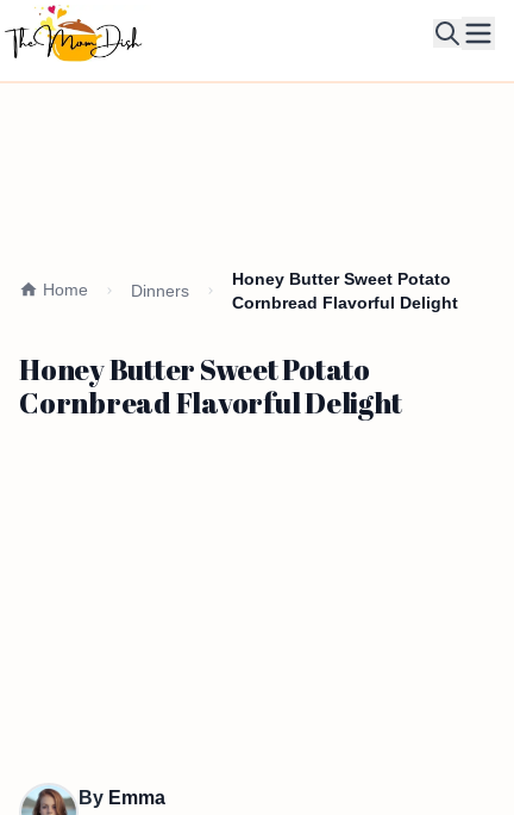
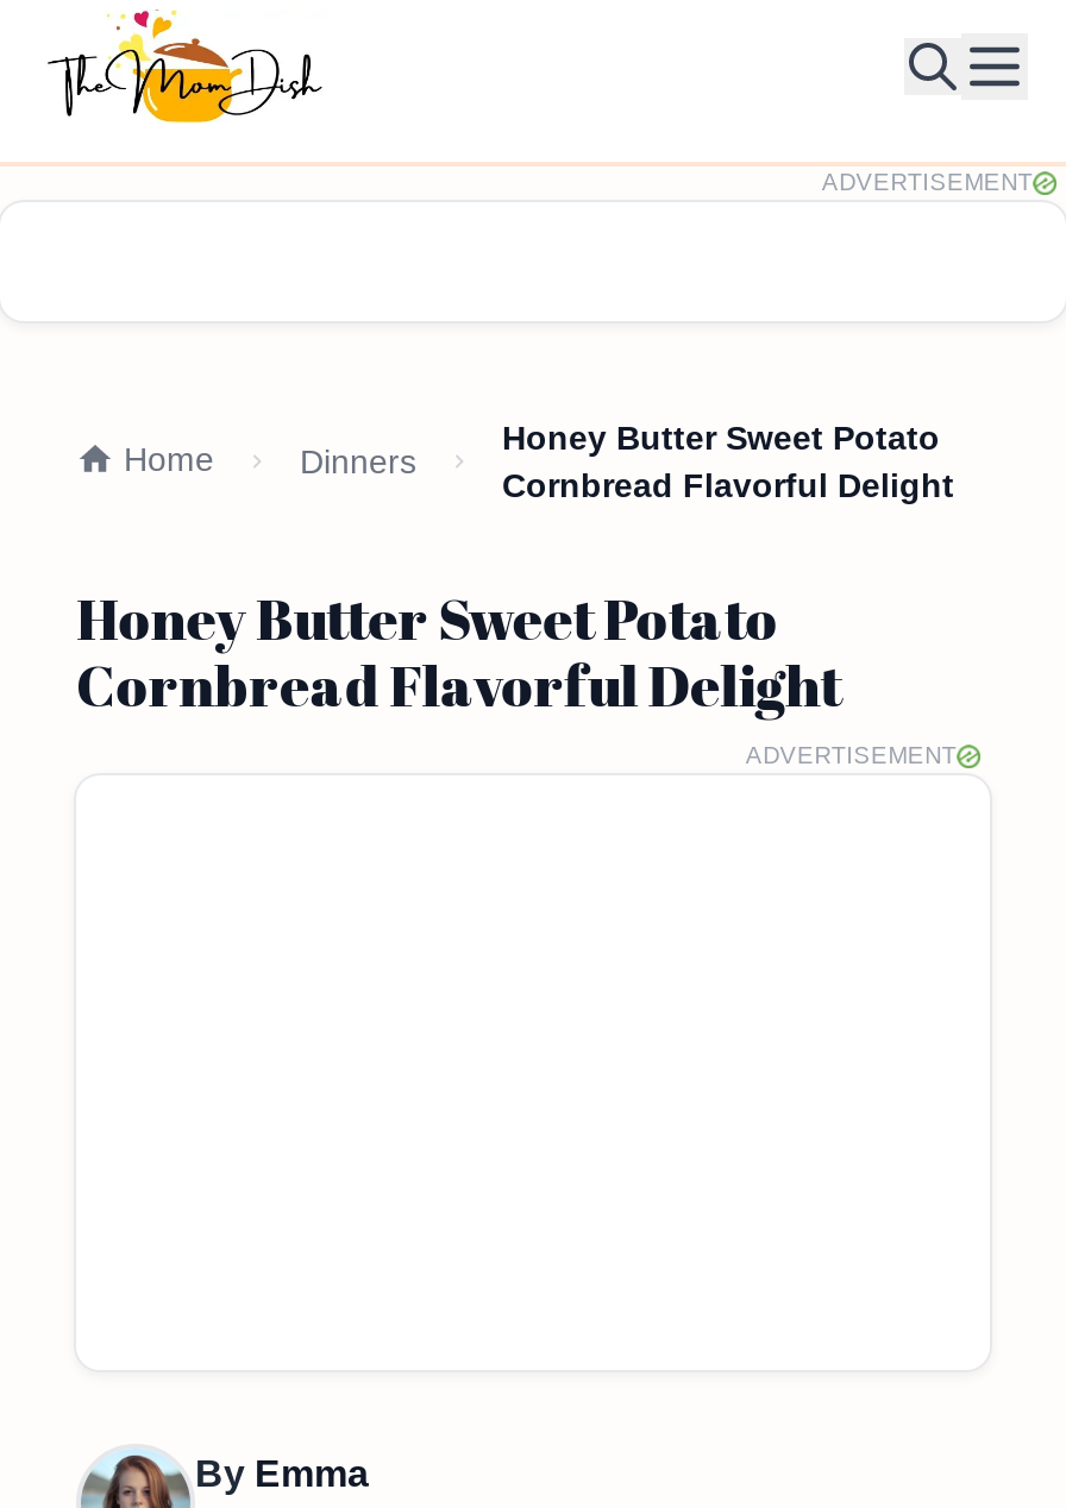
none -> [822,169,1033,195] ADVERTISEMENT
none -> [746,742,957,768] ADVERTISEMENT

